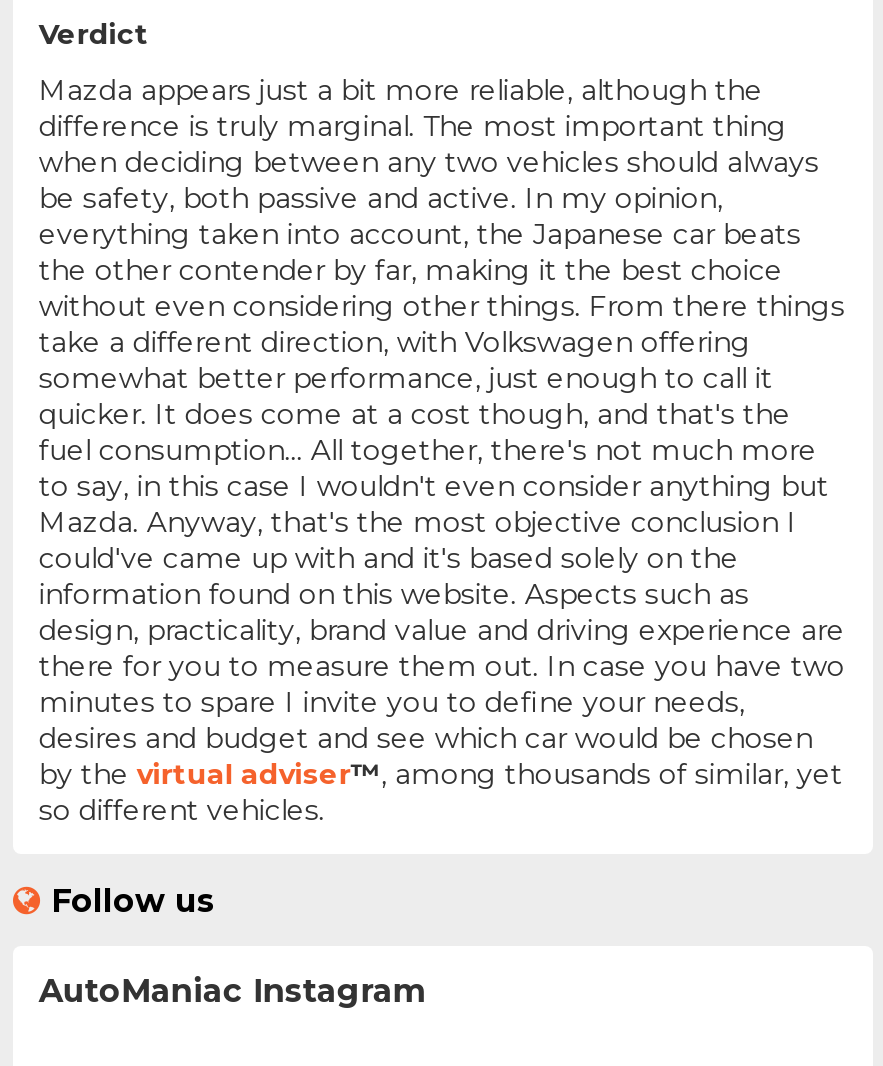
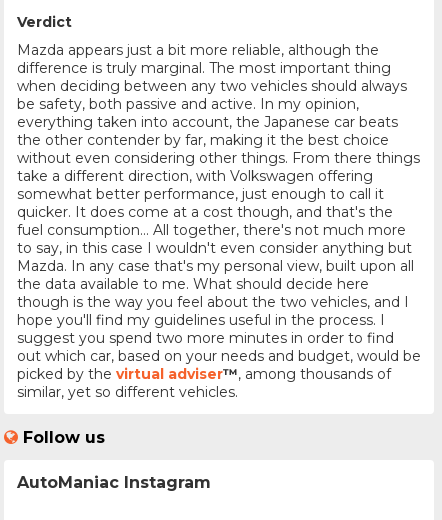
[39,505,845,829] Mazda. Anyway, that's the most objective conclusion I | could've came up with and it's based solely on the | information found on this website. Aspects such as | design, practicality, brand value and driving experience are | there for you to measure them out. In case you have two | minutes to spare I invite you to define your needs, | desires and budget and see which car would be chosen | by the virtual adviser™, among thousands of similar, yet | so different vehicles. -> [17,257,421,401] Mazda. In any case that's my personal view, built upon all | the data available to me. What should decide here | though is the way you feel about the two vehicles, and I | hope you'll find my guidelines useful in the process. I | suggest you spend two more minutes in order to find | out which car, based on your needs and budget, would be | picked by the virtual adviser™, among thousands of | similar, yet so different vehicles.

